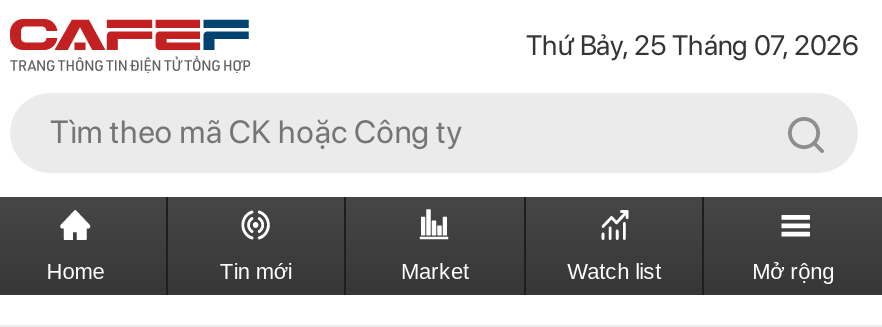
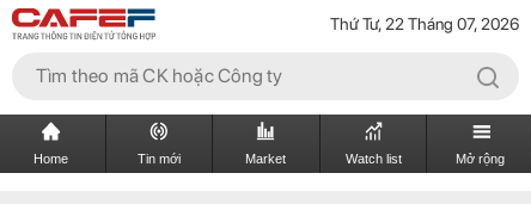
[526,29,858,61] Thứ Bảy, 25 Tháng 07, 2026 -> [330,14,519,33] Thứ Tư, 22 Tháng 07, 2026

